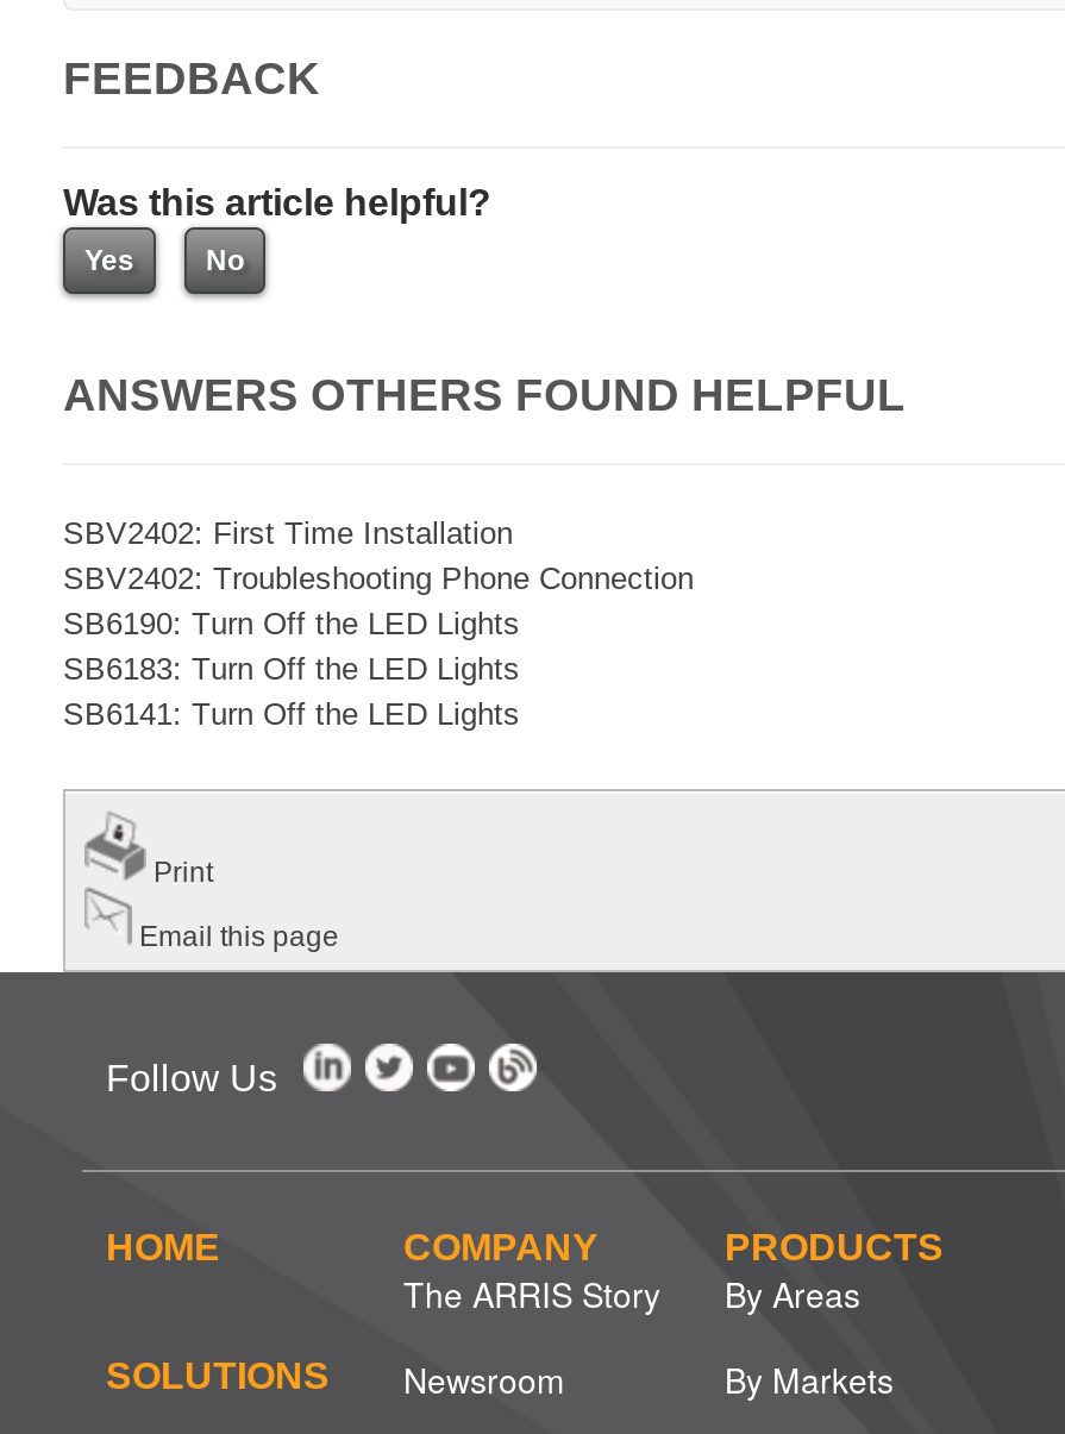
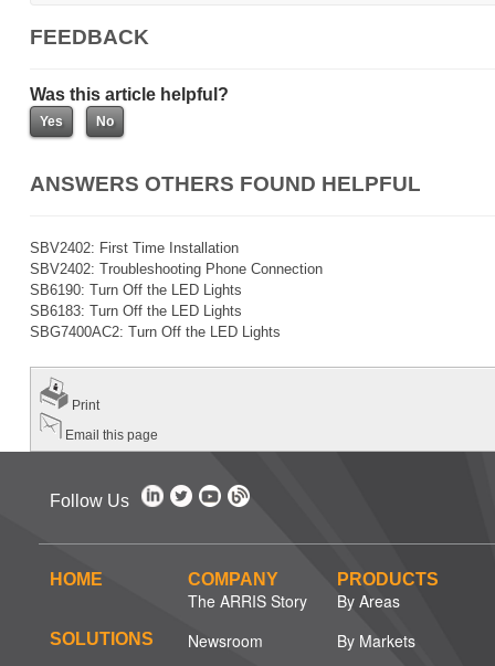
[63,696,520,732] SB6141: Turn Off the LED Lights -> [30,324,281,340] SBG7400AC2: Turn Off the LED Lights

